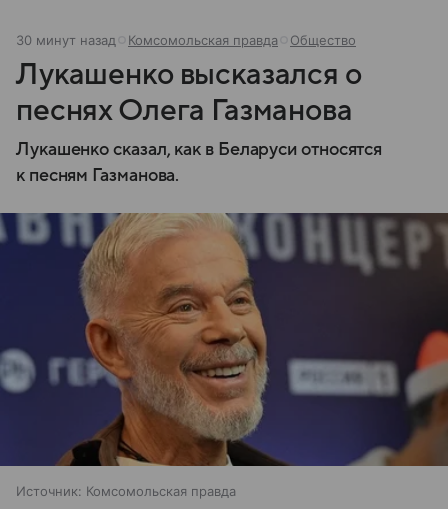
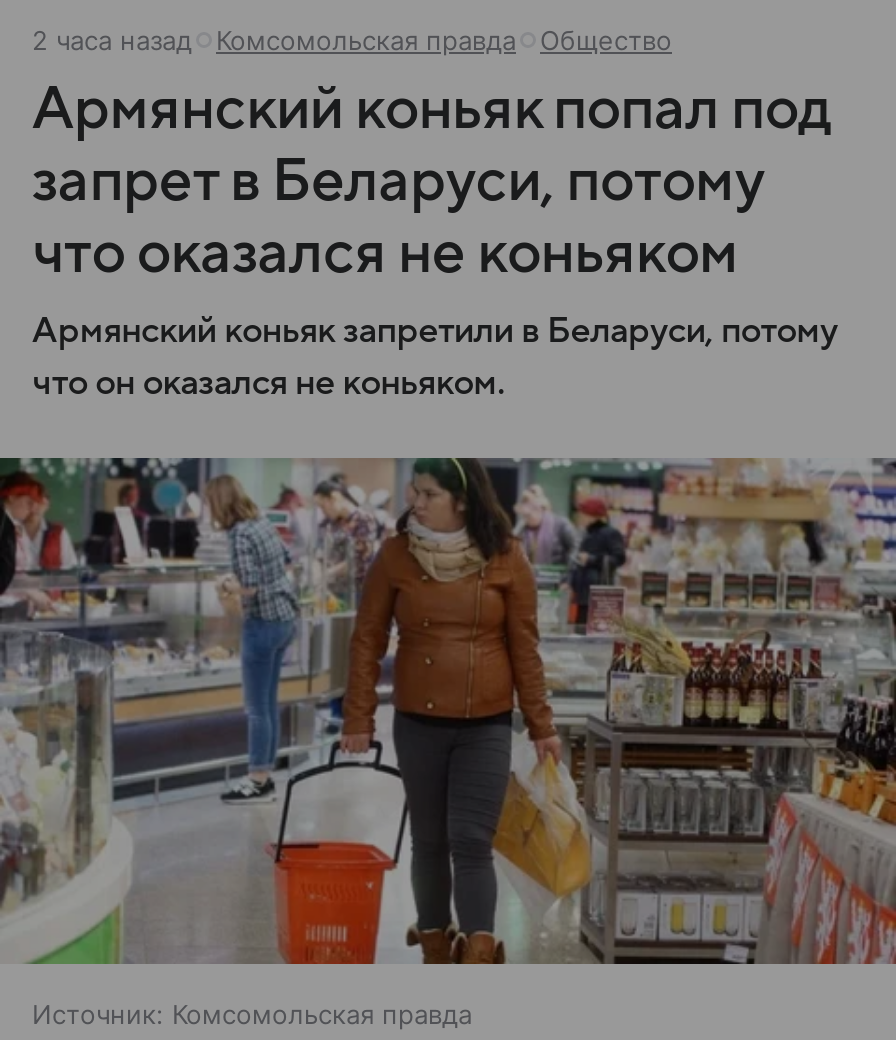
[16,32,356,48] 30 минут назад Комсомольская правда Общество -> [32,23,672,55] 2 часа назад Комсомольская правда Общество
[16,58,382,185] Лукашенко высказался о | песнях Олега Газманова | Лукашенко сказал, как в Беларуси относятся | к песням Газманова. -> [32,75,838,401] Армянский коньяк попал под | запрет в Беларуси, потому | что оказался не коньяком | Армянский коньяк запретили в Беларуси, потому | что он оказался не коньяком.
[3,212,445,467] [image] -> [6,456,890,966] [image]

